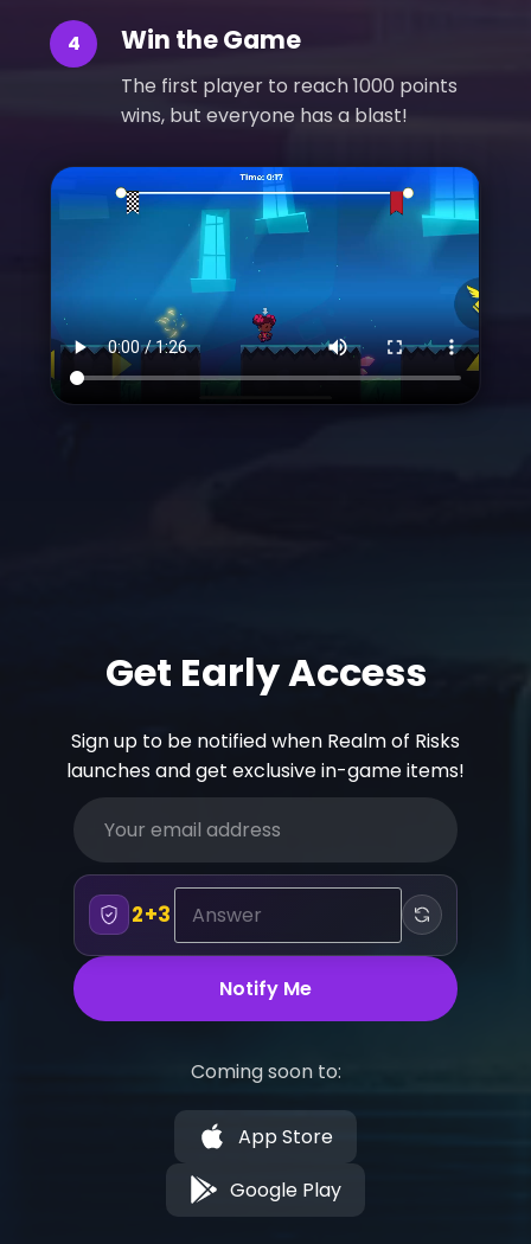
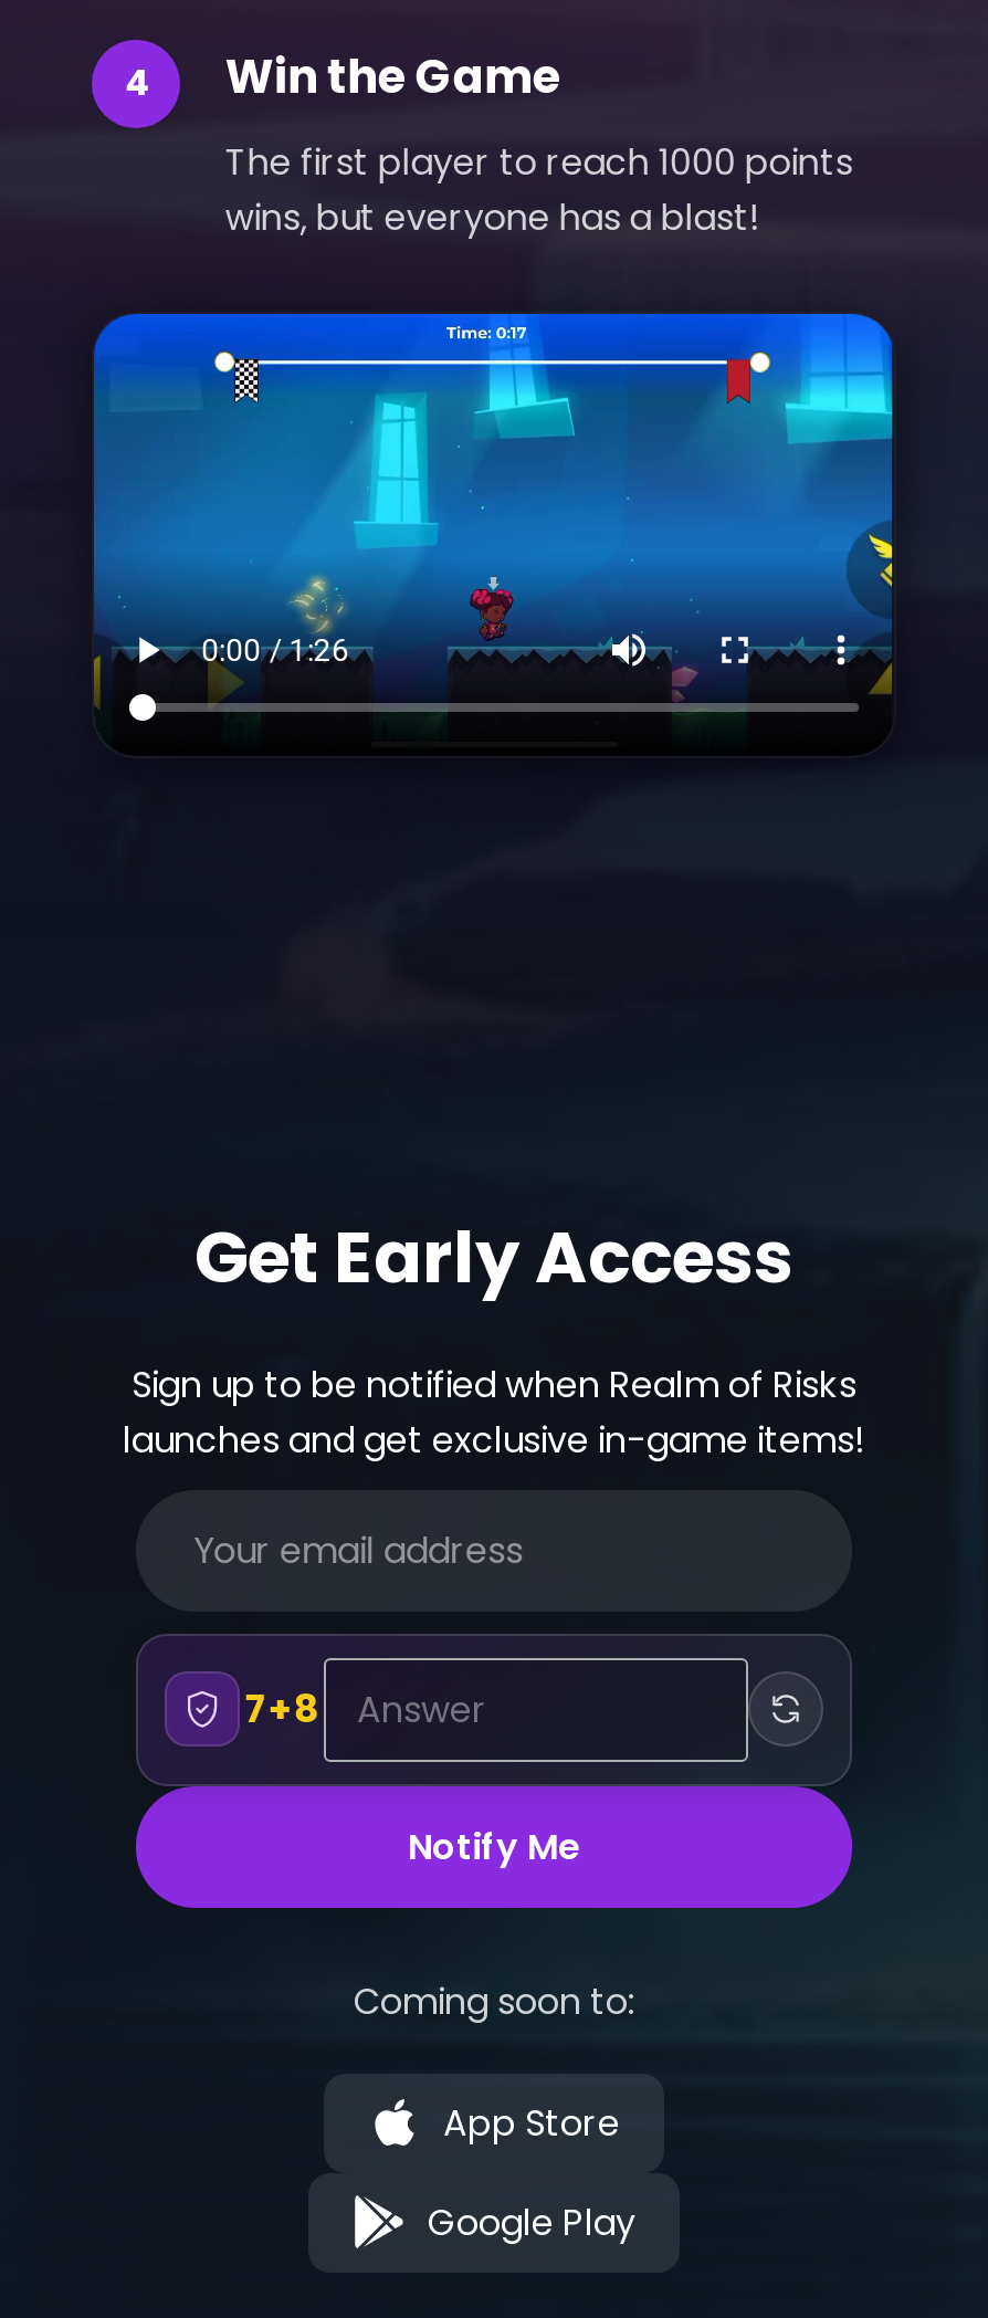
[132,900,172,929] 2+3 -> [245,1682,319,1735] 7+8

